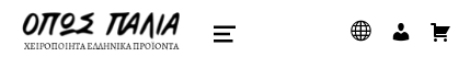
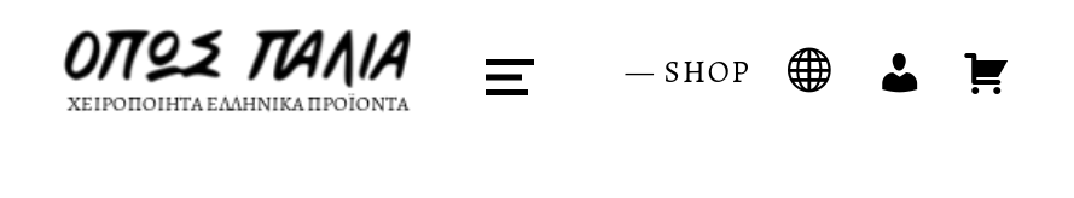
none -> [663,51,749,92] SHOP

